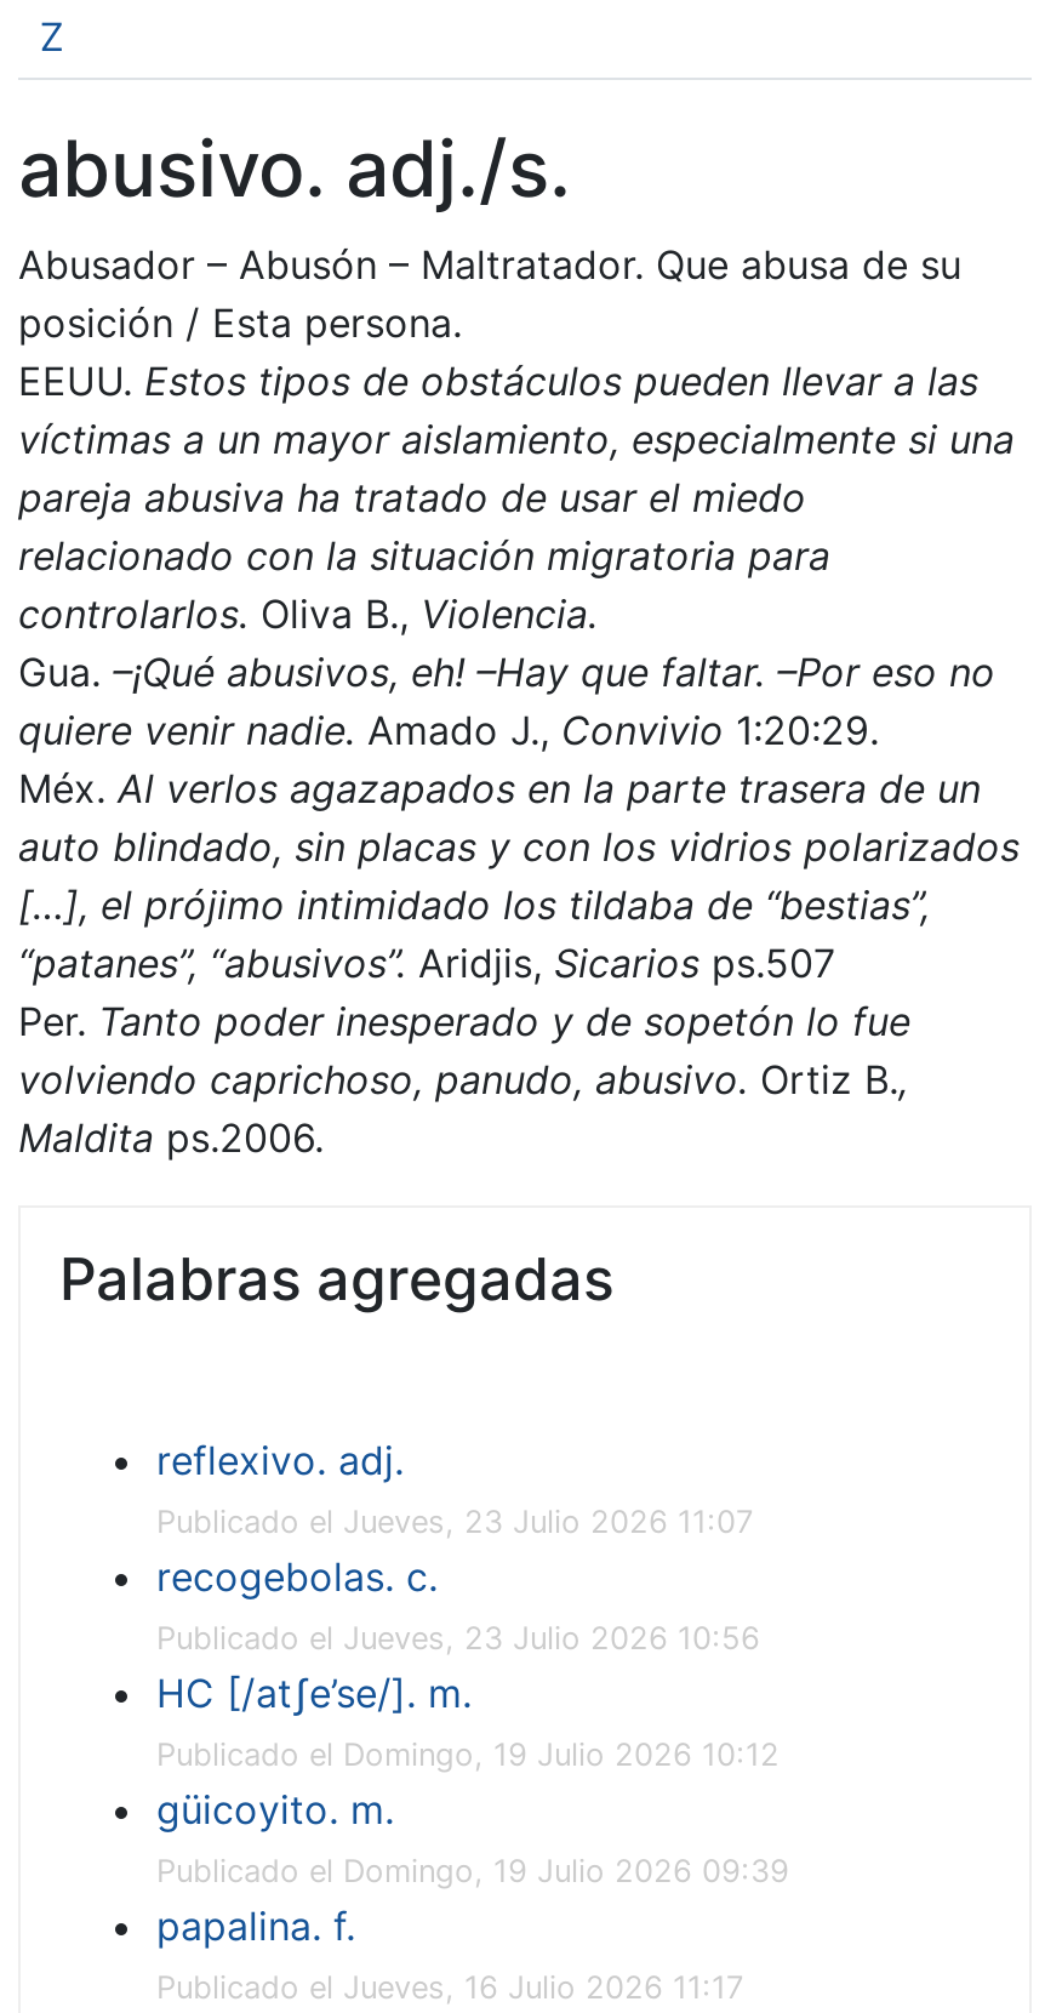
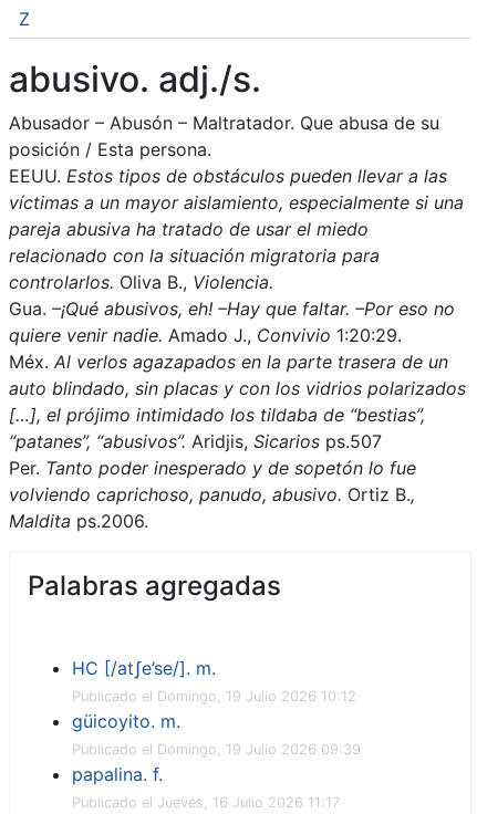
[156,1436,760,1656] reflexivo. adj. | Publicado el Jueves, 23 Julio 2026 11:07 | recogebolas. c. | Publicado el Jueves, 23 Julio 2026 10:56 -> none

